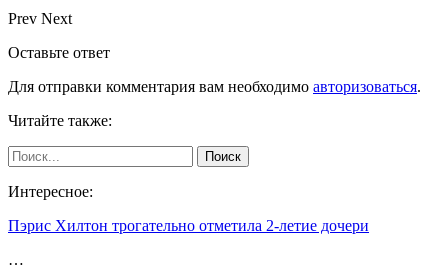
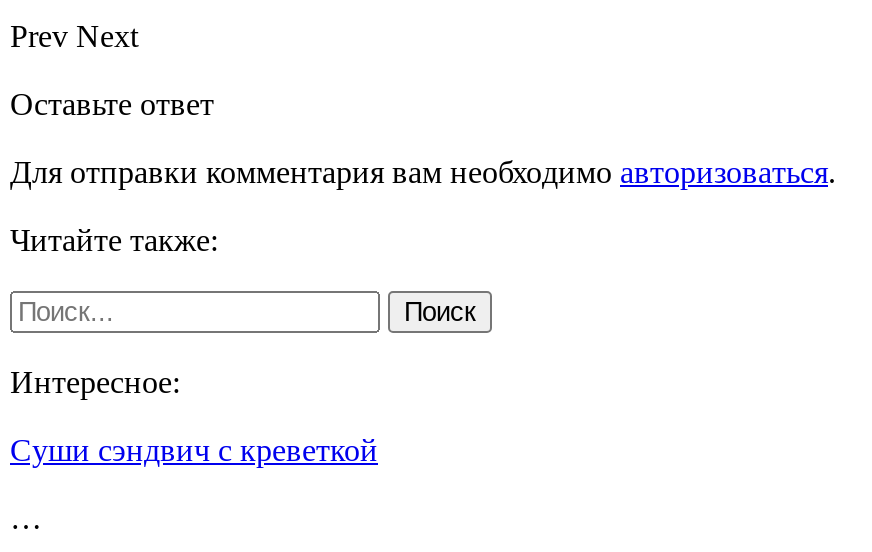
[8,217,369,234] Пэрис Хилтон трогательно отметила 2-летие дочери -> [10,434,378,468] Суши сэндвич с креветкой

